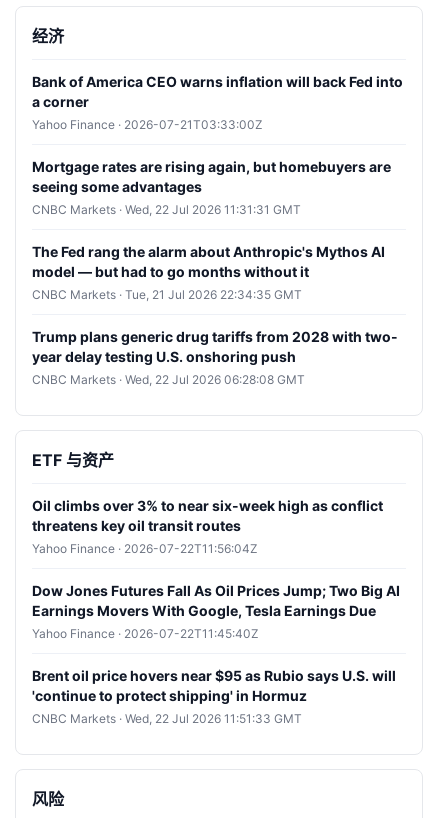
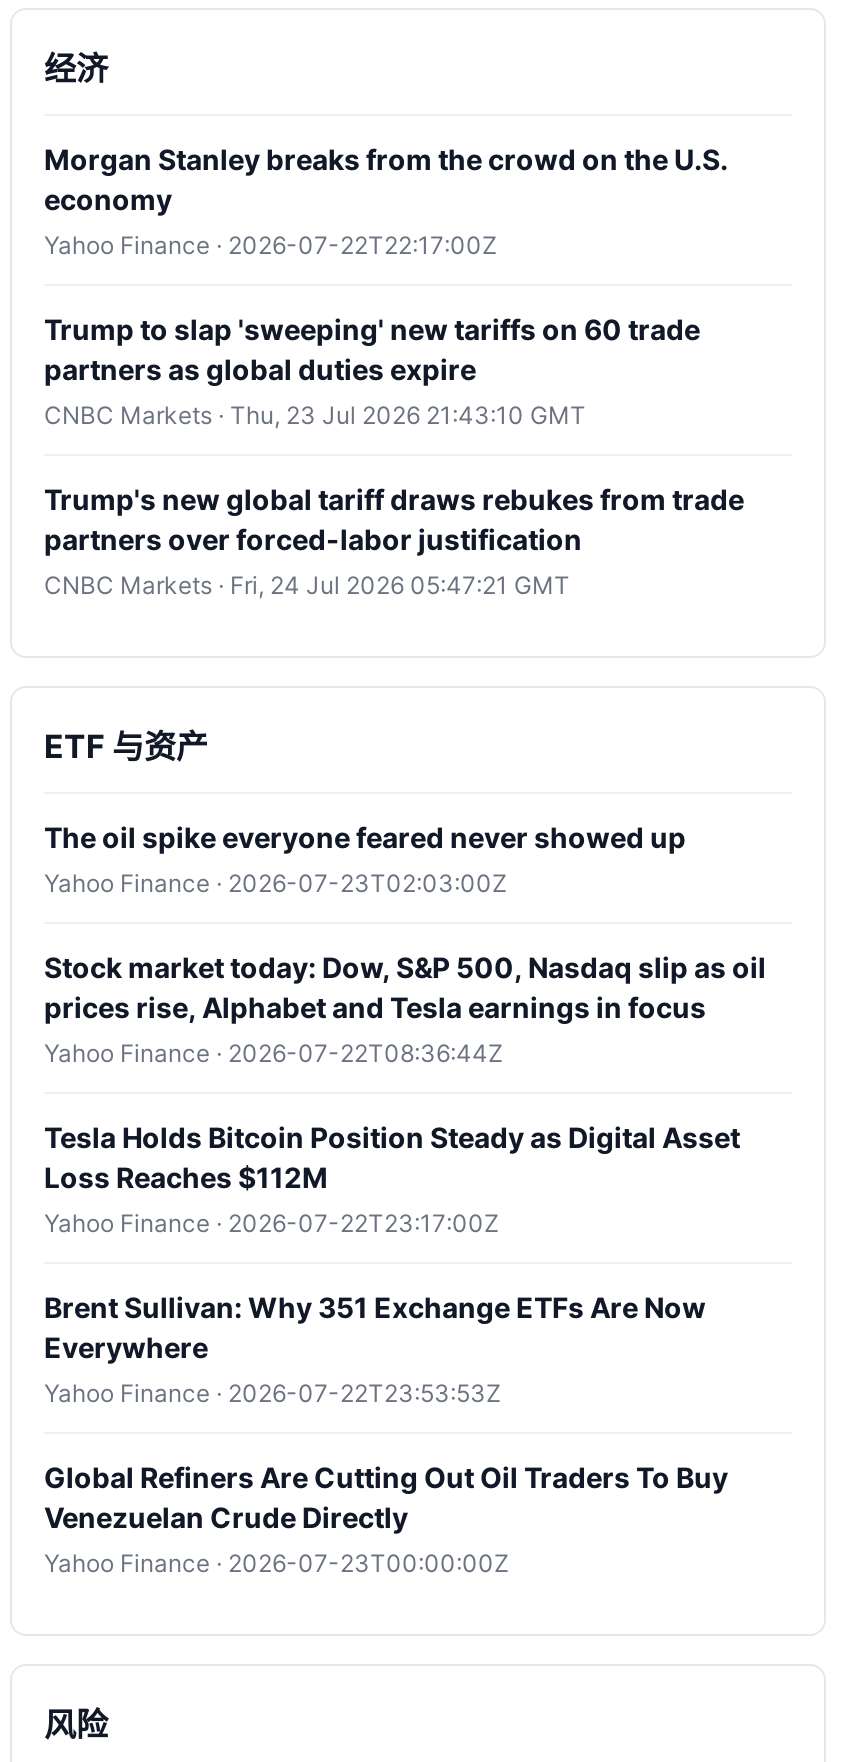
[32,73,403,387] Bank of America CEO warns inflation will back Fed into | a corner | Yahoo Finance · 2026-07-21T03:33:00Z | Mortgage rates are rising again, but homebuyers are | seeing some advantages | CNBC Markets · Wed, 22 Jul 2026 11:31:31 GMT | The Fed rang the alarm about Anthropic's Mythos AI | model — but had to go months without it | CNBC Markets · Tue, 21 Jul 2026 22:34:35 GMT | Trump plans generic drug tariffs from 2028 with two- | year delay testing U.S. onshoring push | CNBC Markets · Wed, 22 Jul 2026 06:28:08 GMT -> [44,142,744,600] Morgan Stanley breaks from the crowd on the U.S. | economy | Yahoo Finance · 2026-07-22T22:17:00Z | Trump to slap 'sweeping' new tariffs on 60 trade | partners as global duties expire | CNBC Markets · Thu, 23 Jul 2026 21:43:10 GMT | Trump's new global tariff draws rebukes from trade | partners over forced-labor justification | CNBC Markets · Fri, 24 Jul 2026 05:47:21 GMT
moved [32,450,114,470] -> [44,726,208,766]: ETF 与资产
[32,497,400,726] Oil climbs over 3% to near six-week high as conflict | threatens key oil transit routes | Yahoo Finance · 2026-07-22T11:56:04Z | Dow Jones Futures Fall As Oil Prices Jump; Two Big AI | Earnings Movers With Google, Tesla Earnings Due | Yahoo Finance · 2026-07-22T11:45:40Z | Brent oil price hovers near $95 as Rubio says U.S. will | 'continue to protect shipping' in Hormuz | CNBC Markets · Wed, 22 Jul 2026 11:51:33 GMT -> [44,820,766,1578] The oil spike everyone feared never showed up | Yahoo Finance · 2026-07-23T02:03:00Z | Stock market today: Dow, S&P 500, Nasdaq slip as oil | prices rise, Alphabet and Tesla earnings in focus | Yahoo Finance · 2026-07-22T08:36:44Z | Tesla Holds Bitcoin Position Steady as Digital Asset | Loss Reaches $112M | Yahoo Finance · 2026-07-22T23:17:00Z | Brent Sullivan: Why 351 Exchange ETFs Are Now | Everywhere | Yahoo Finance · 2026-07-22T23:53:53Z | Global Refiners Are Cutting Out Oil Traders To Buy | Venezuelan Crude Directly | Yahoo Finance · 2026-07-23T00:00:00Z

